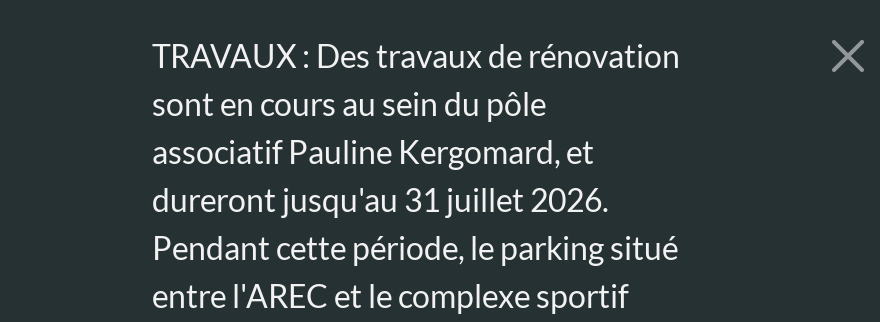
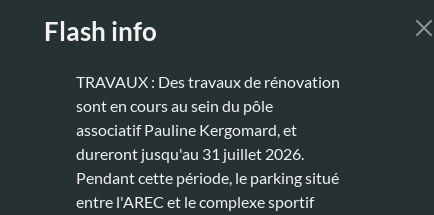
none -> [44,16,157,46] Flash info

